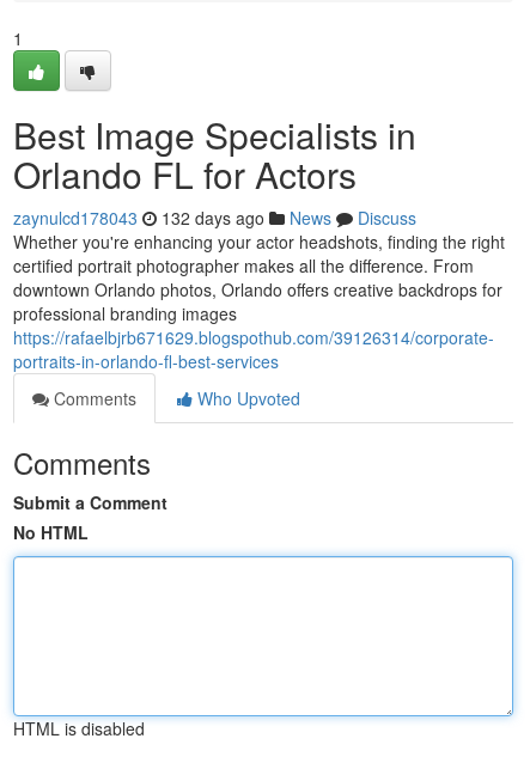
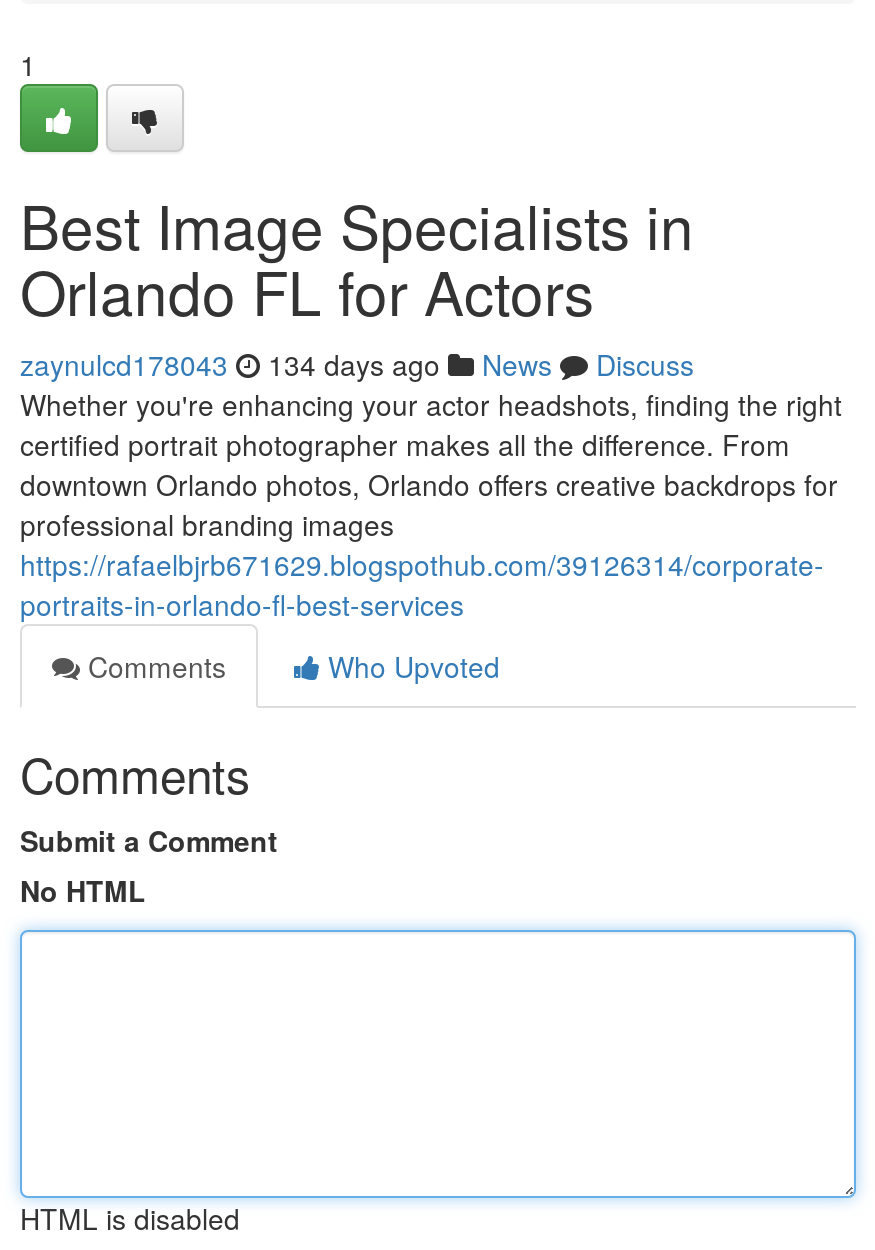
[13,206,416,230] zaynulcd178043 132 days ago News Discuss -> [20,344,694,384] zaynulcd178043 134 days ago News Discuss

